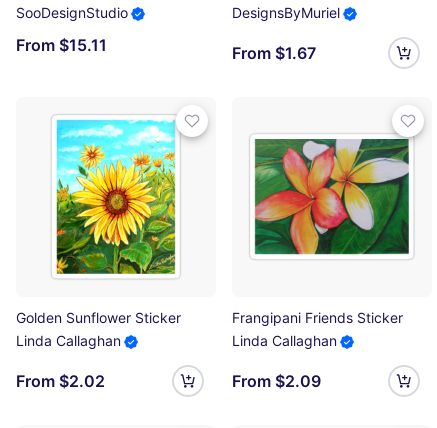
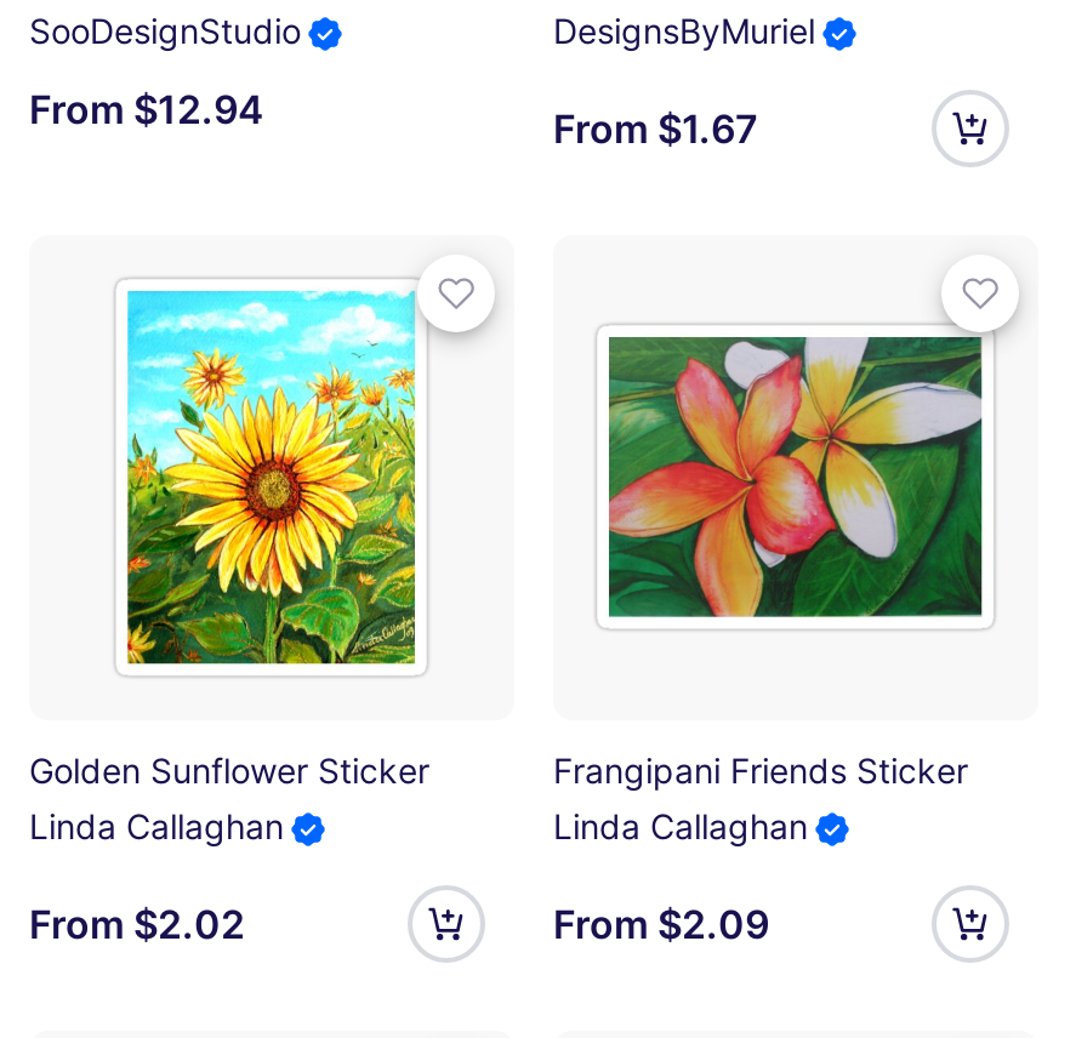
[16,35,107,55] From $15.11 -> [29,85,264,133] From $12.94

